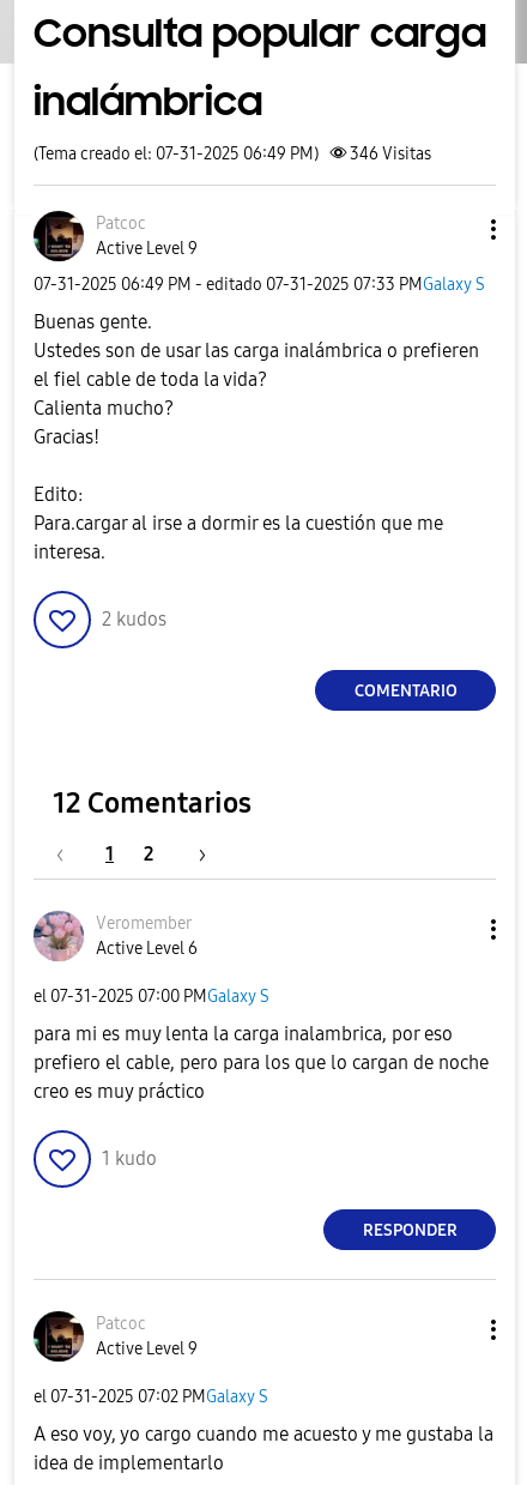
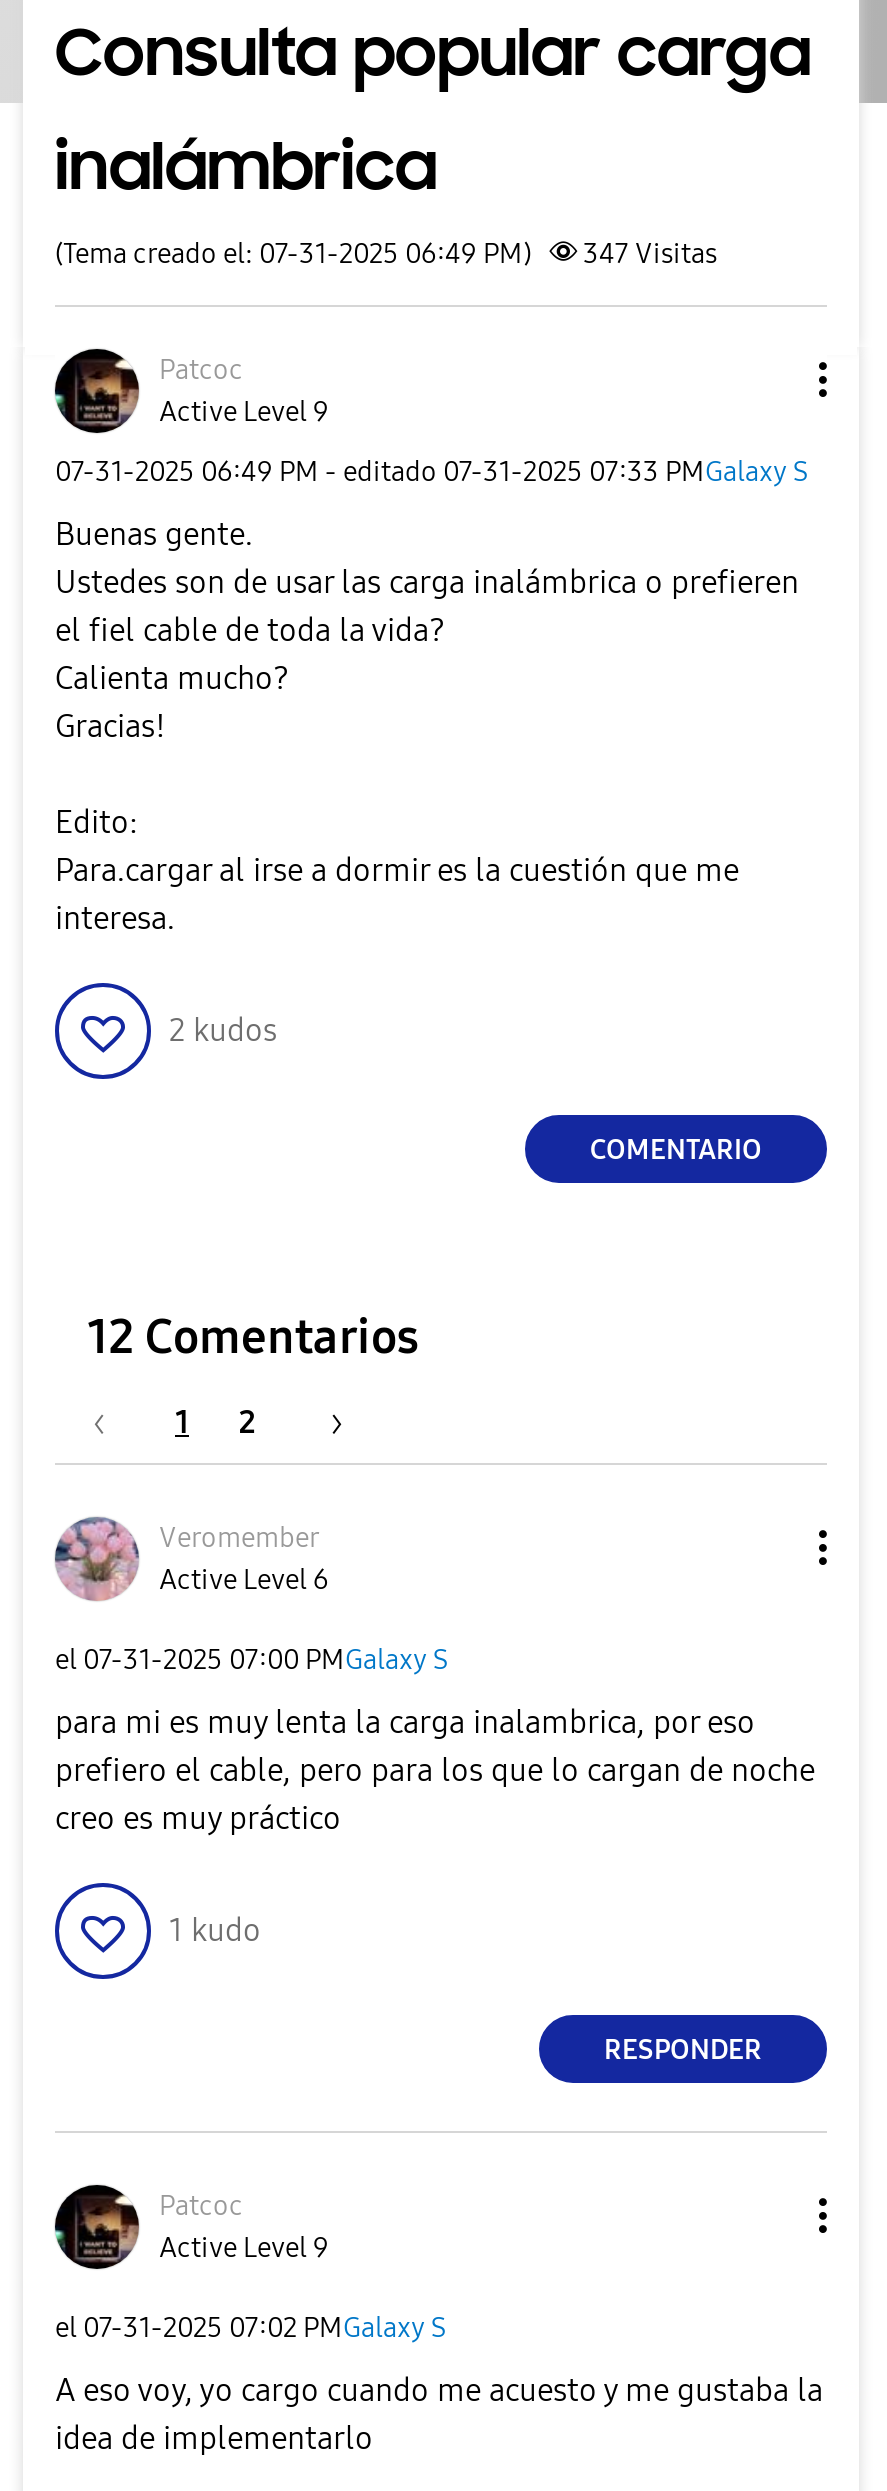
[34,144,431,164] (Tema creado el: 07-31-2025 06:49 PM) 346 Visitas -> [55,237,717,271] (Tema creado el: 07-31-2025 06:49 PM) 347 Visitas

